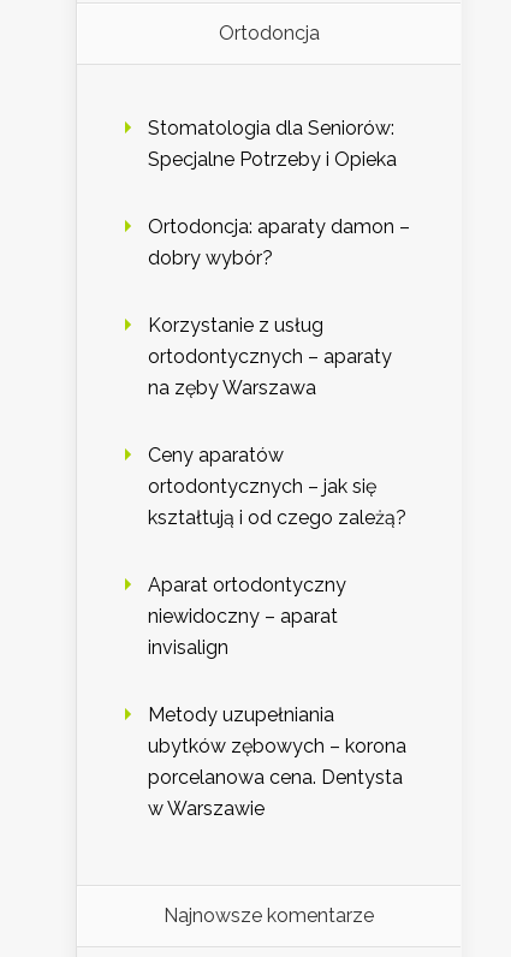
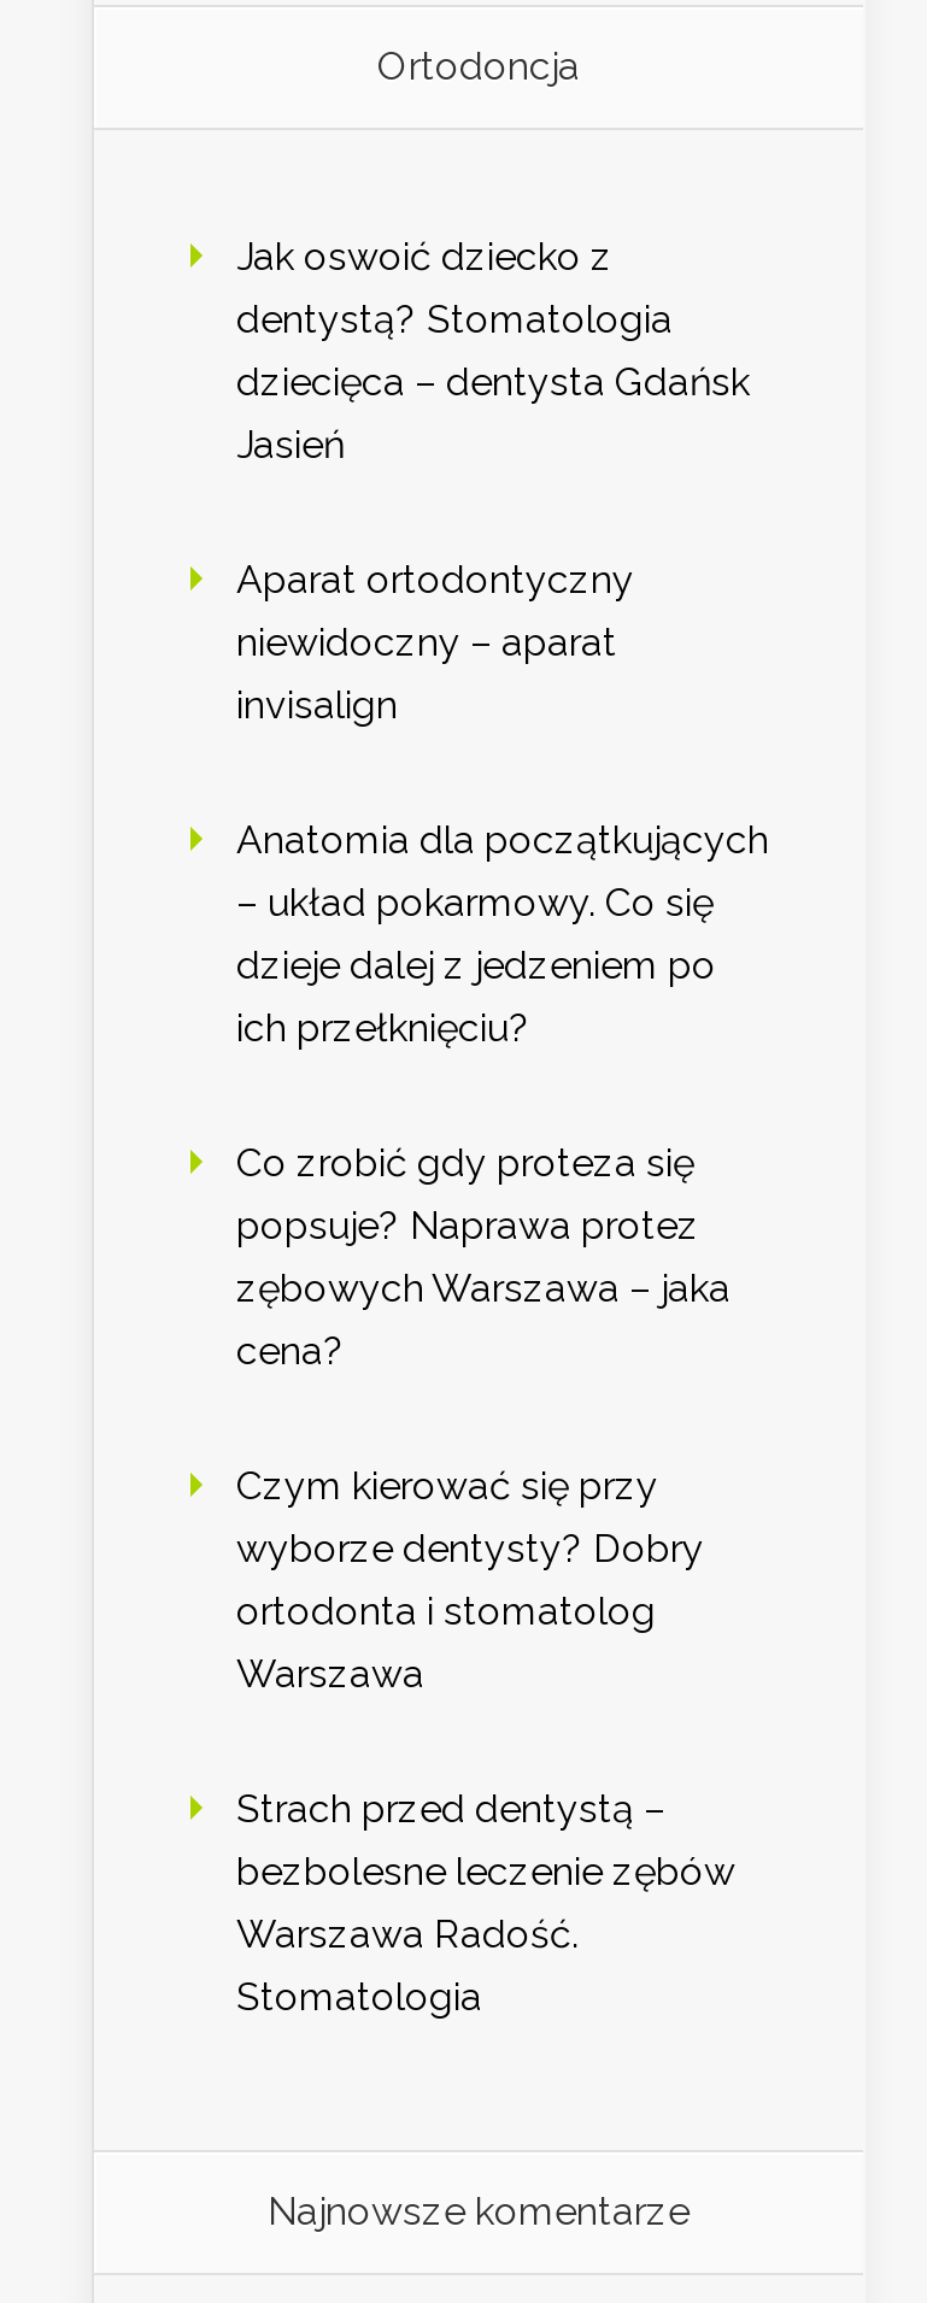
[148,117,410,529] Stomatologia dla Seniorów: | Specjalne Potrzeby i Opieka | Ortodoncja: aparaty damon – | dobry wybór? | Korzystanie z usług | ortodontycznych – aparaty | na zęby Warszawa | Ceny aparatów | ortodontycznych – jak się | kształtują i od czego zależą? -> [236,235,750,468] Jak oswoić dziecko z | dentystą? Stomatologia | dziecięca – dentysta Gdańsk | Jasień
moved [148,574,346,659] -> [236,557,634,729]: Aparat ortodontyczny | niewidoczny – aparat | invisalign
[148,704,406,820] Metody uzupełniania | ubytków zębowych – korona | porcelanowa cena. Dentysta | w Warszawie -> [236,818,769,2021] Anatomia dla początkujących | – układ pokarmowy. Co się | dzieje dalej z jedzeniem po | ich przełknięciu? | Co zrobić gdy proteza się | popsuje? Naprawa protez | zębowych Warszawa – jaka | cena? | Czym kierować się przy | wyborze dentysty? Dobry | ortodonta i stomatolog | Warszawa | Strach przed dentystą – | bezbolesne leczenie zębów | Warszawa Radość. | Stomatologia

